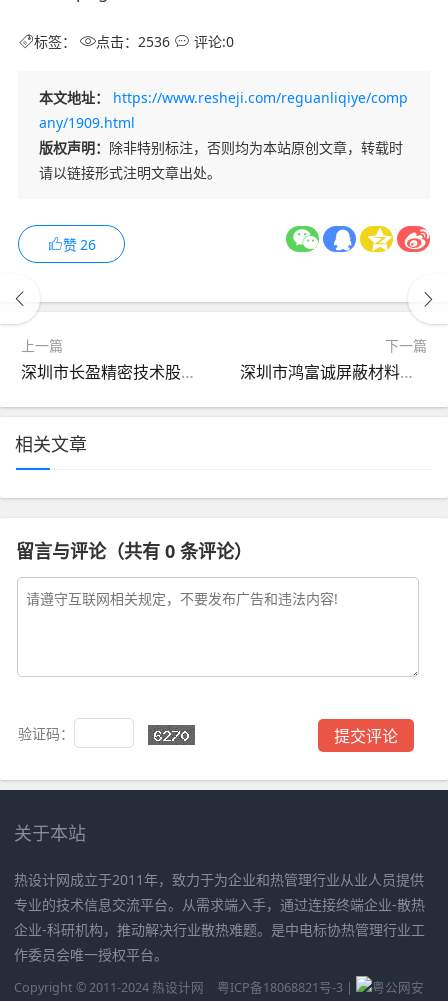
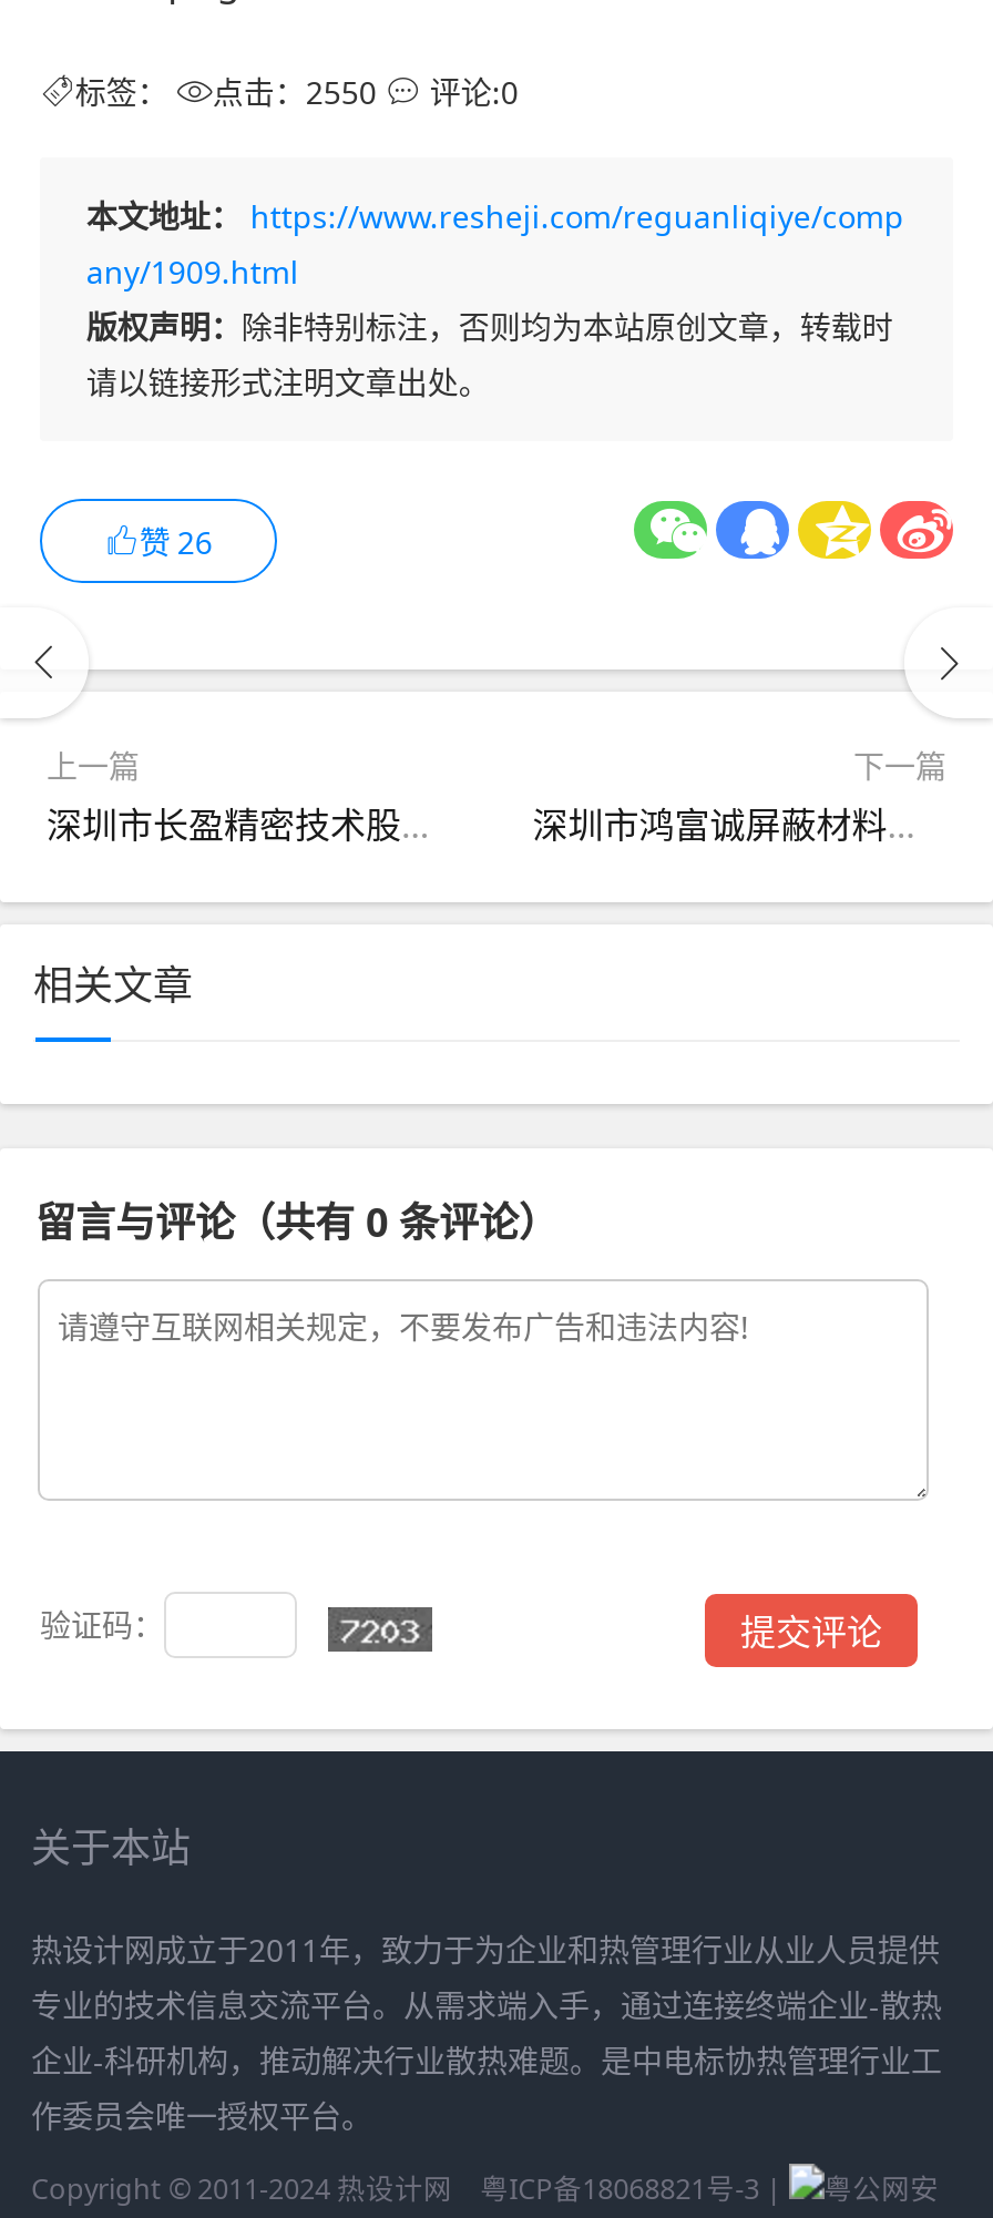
[34,32,234,51] 标签： 点击：2536 评论:0 -> [75,71,518,113] 标签： 点击：2550 评论:0

